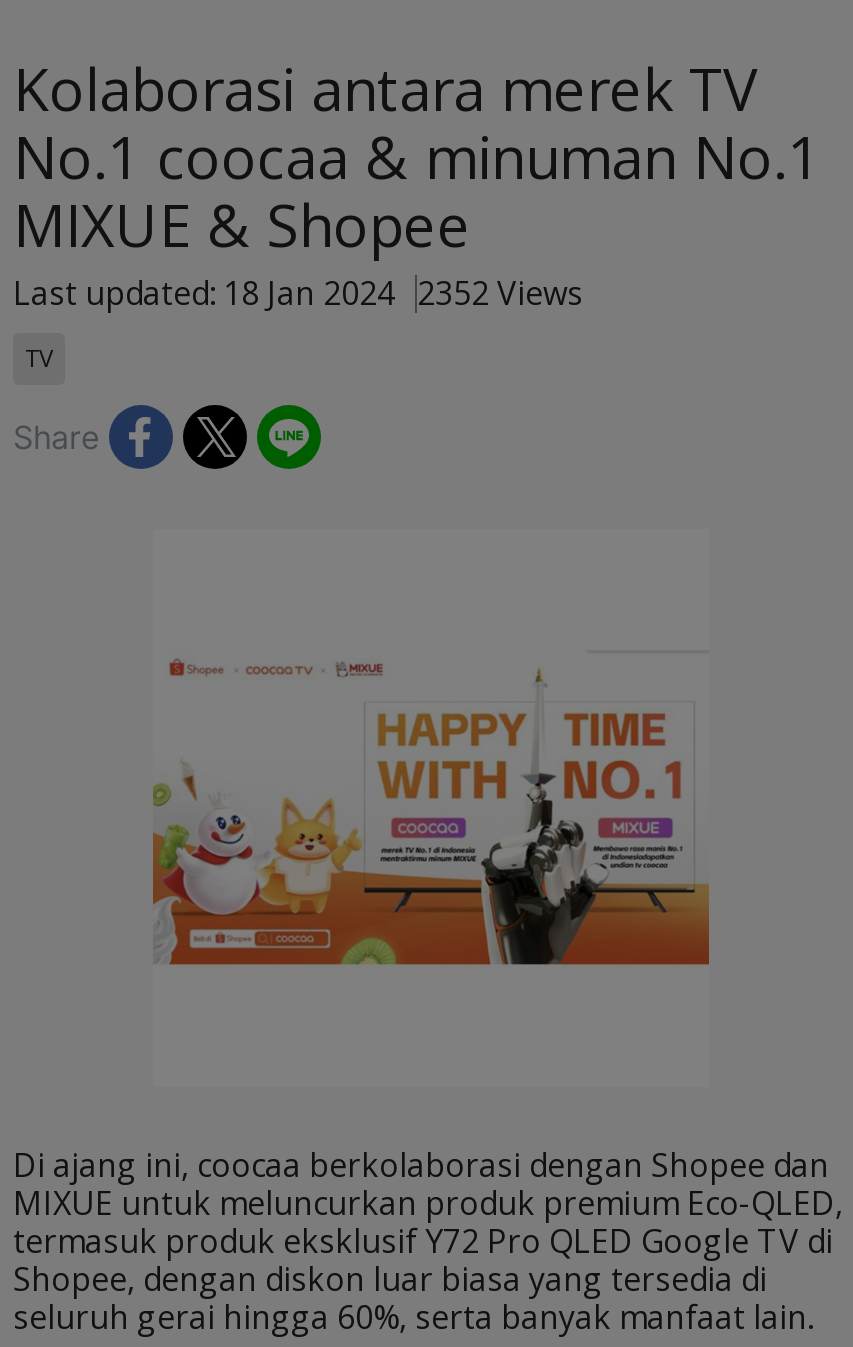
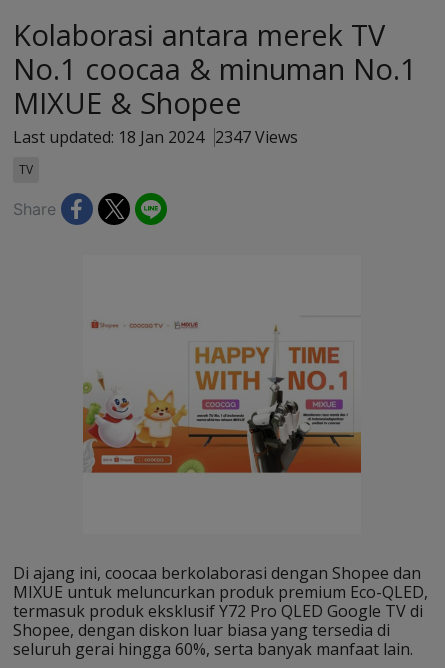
[13,271,583,315] Last updated: 18 Jan 2024 2352 Views -> [13,126,298,148] Last updated: 18 Jan 2024 2347 Views

